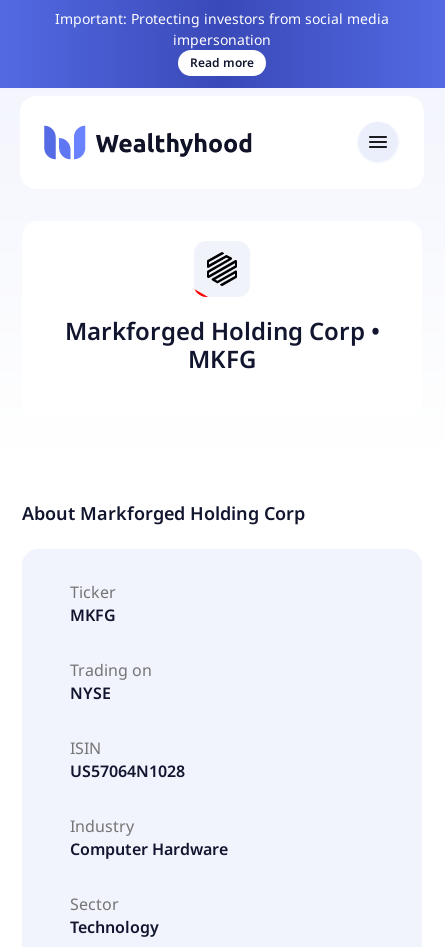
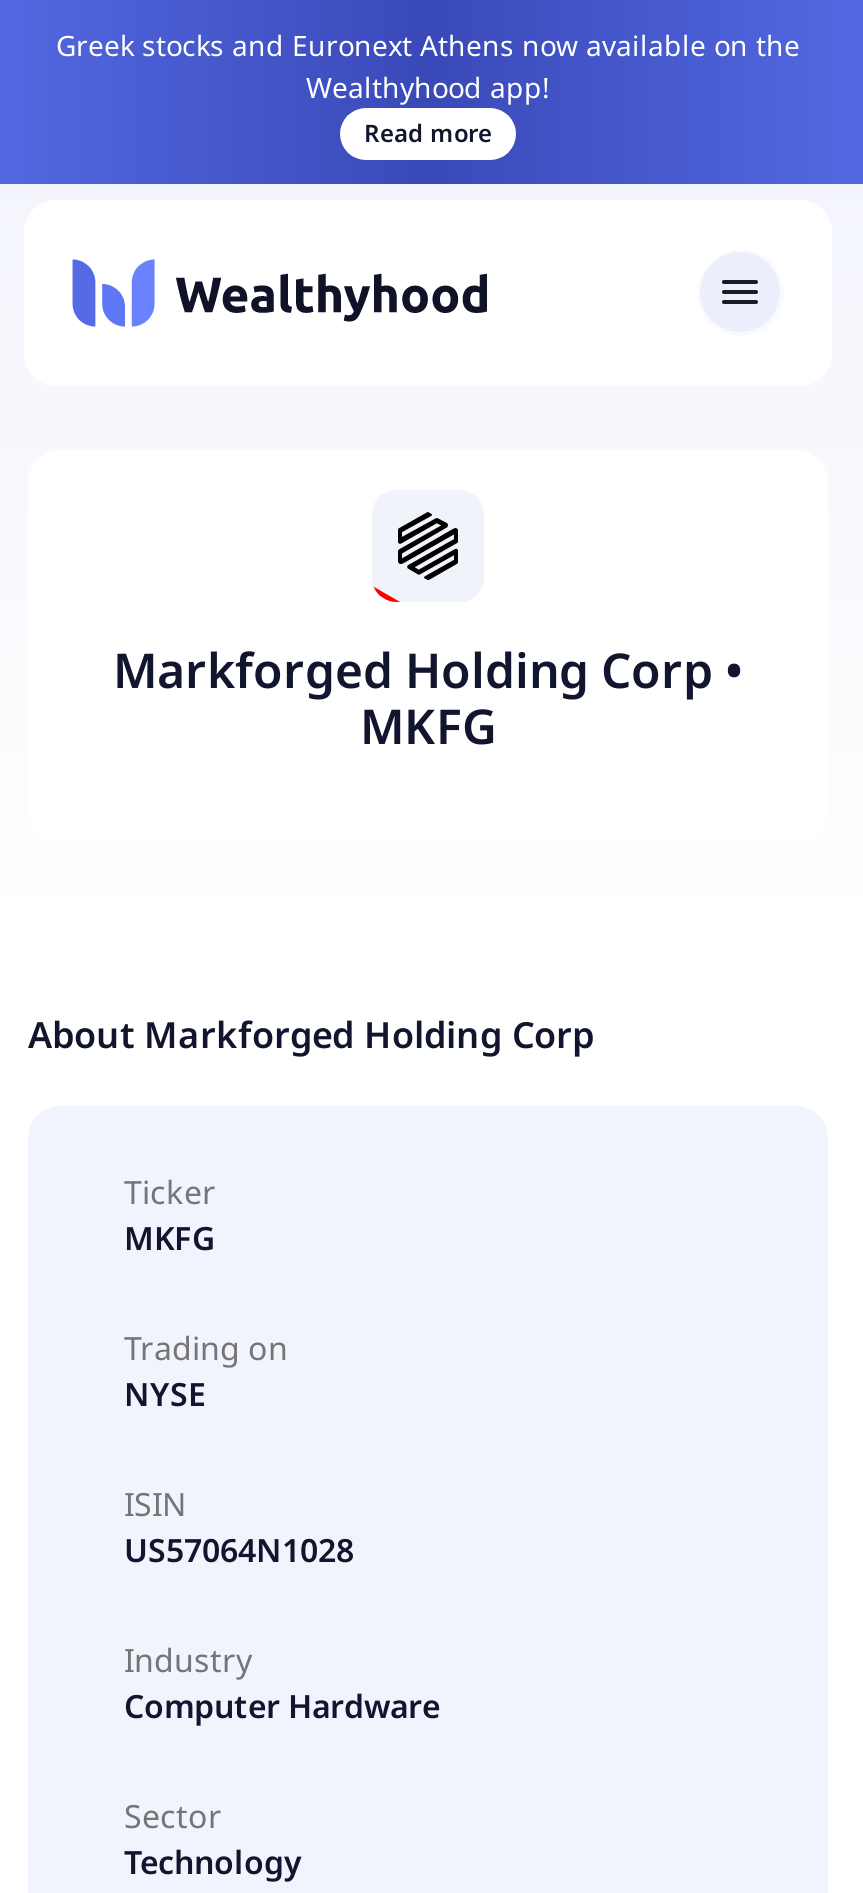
[55,9,389,49] Important: Protecting investors from social media | impersonation -> [56,26,800,106] Greek stocks and Euronext Athens now available on the | Wealthyhood app!

